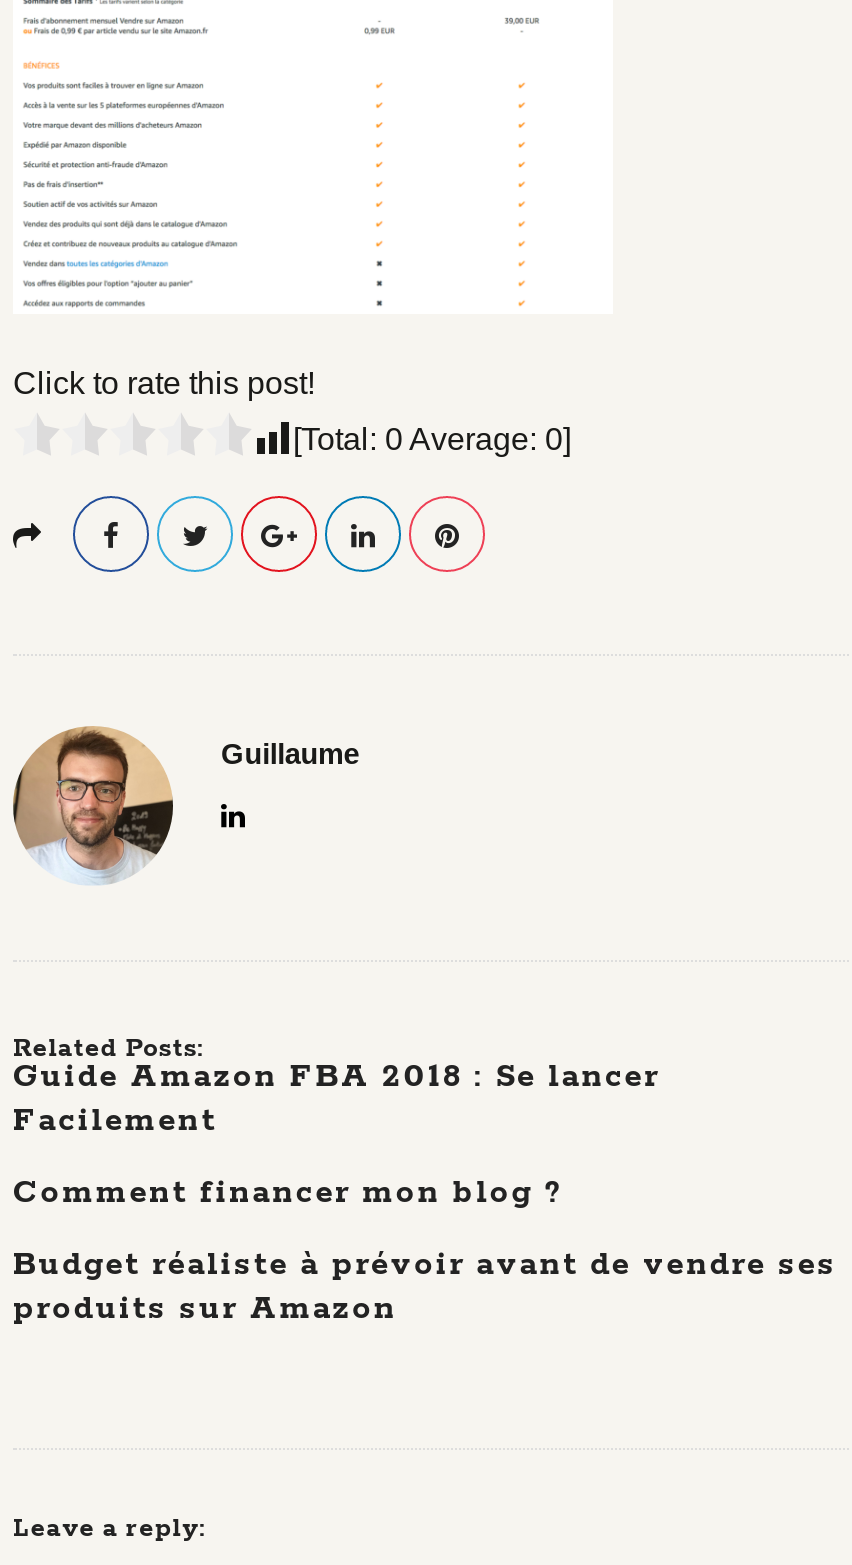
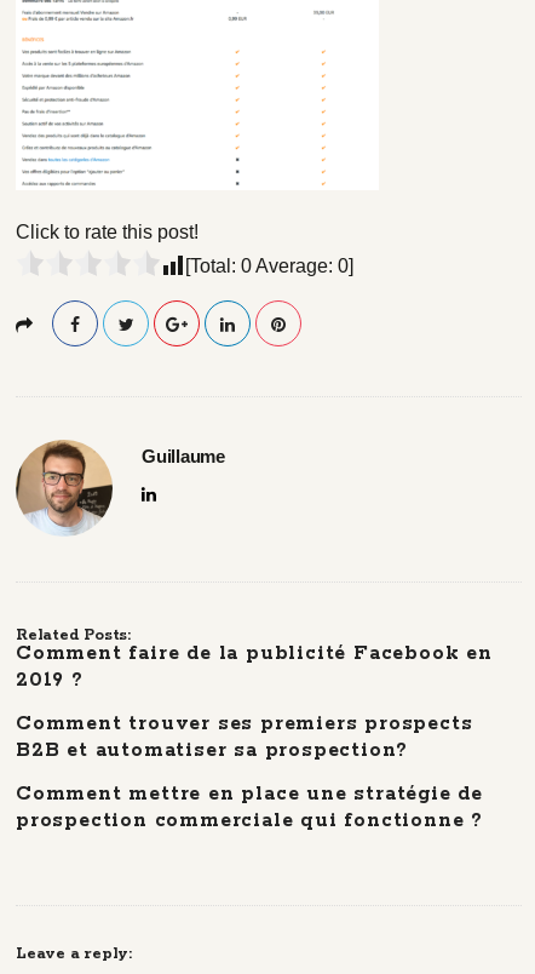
[13,1057,660,1143] Guide Amazon FBA 2018 : Se lancer | Facilement -> [16,640,492,692] Comment faire de la publicité Facebook en | 2019 ?
[13,1173,564,1215] Comment financer mon blog ? -> [16,711,473,763] Comment trouver ses premiers prospects | B2B et automatiser sa prospection?
[13,1245,837,1331] Budget réaliste à prévoir avant de vendre ses | produits sur Amazon -> [16,781,483,833] Comment mettre en place une stratégie de | prospection commerciale qui fonctionne ?

